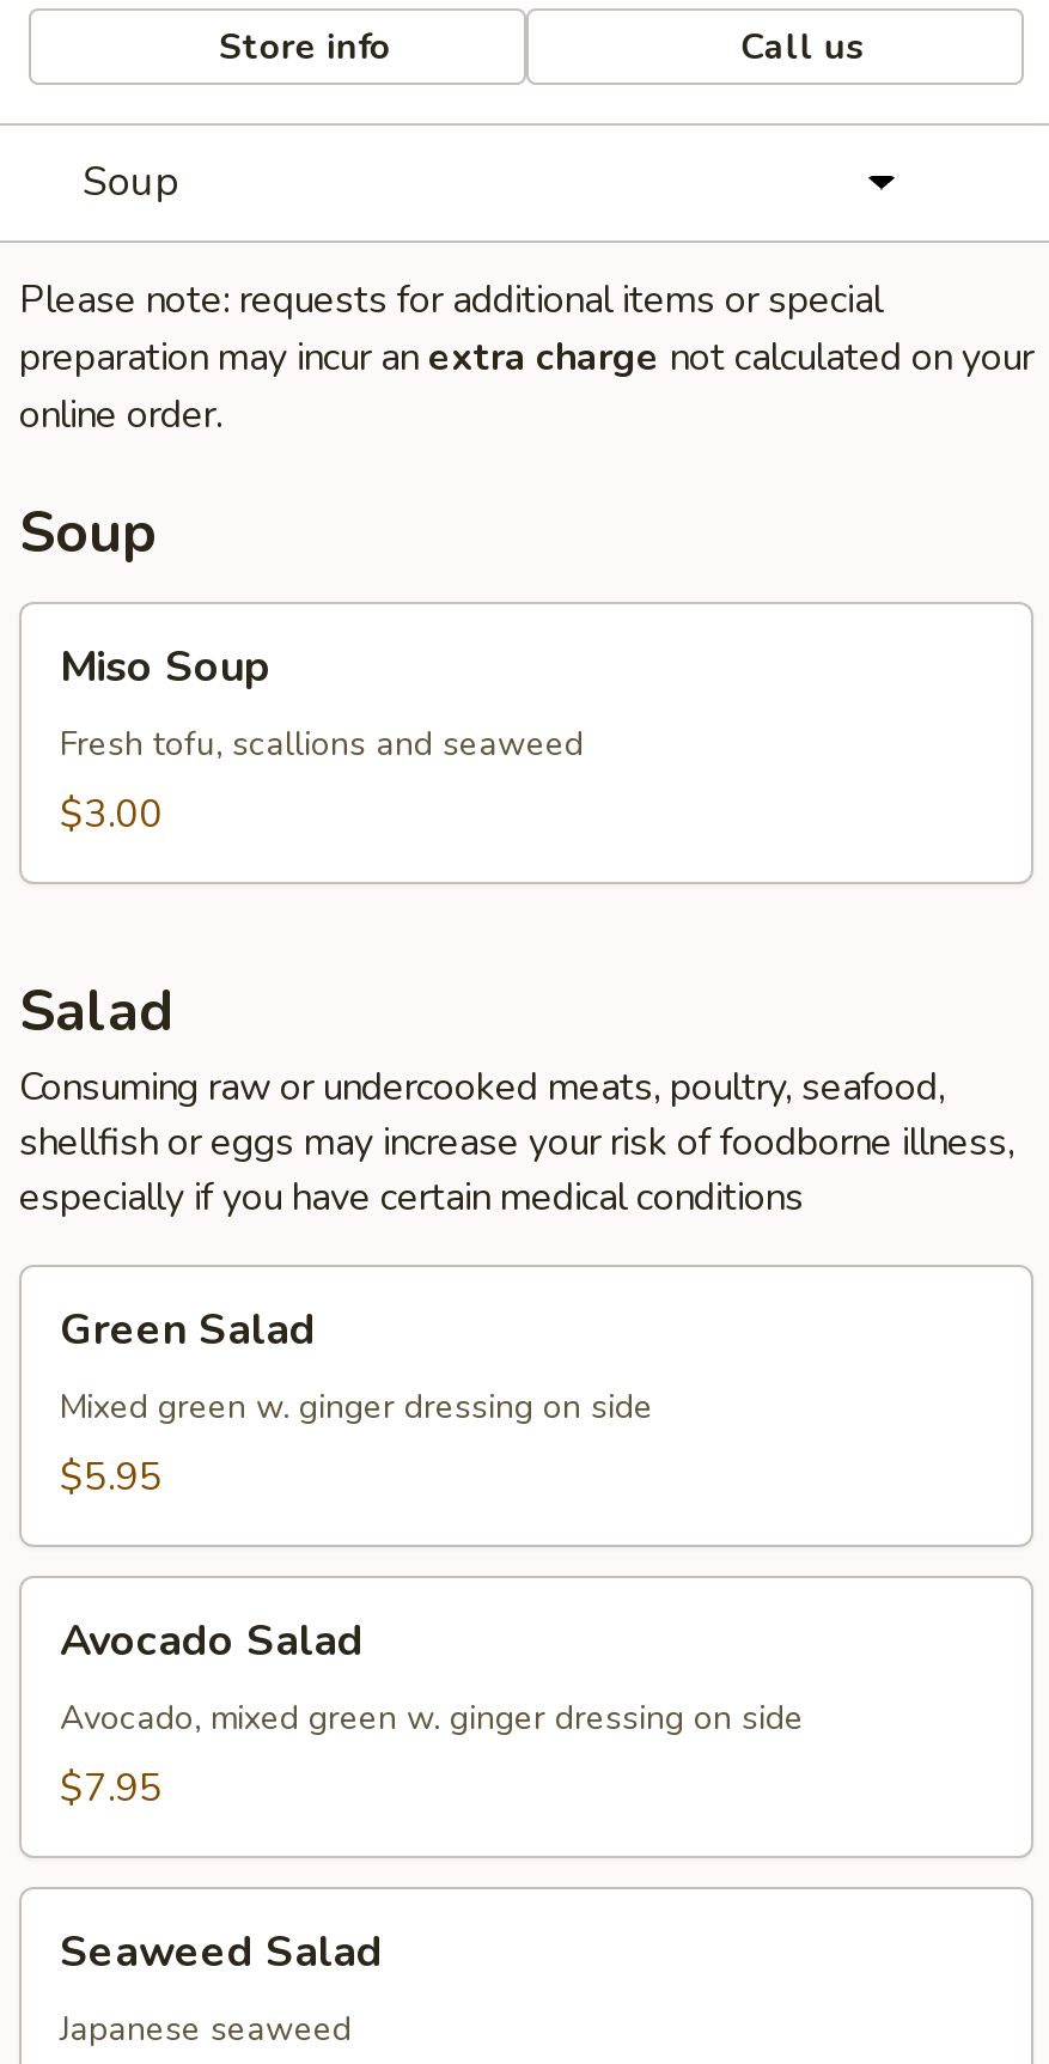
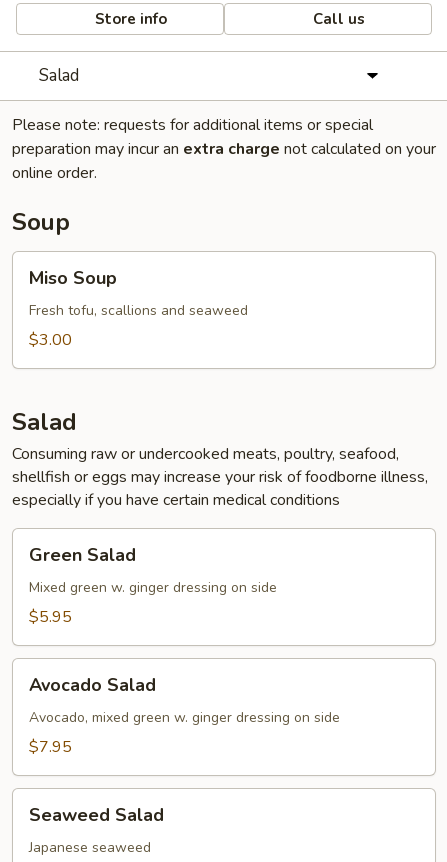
[83,154,178,209] Soup -> [39,64,79,87] Salad

